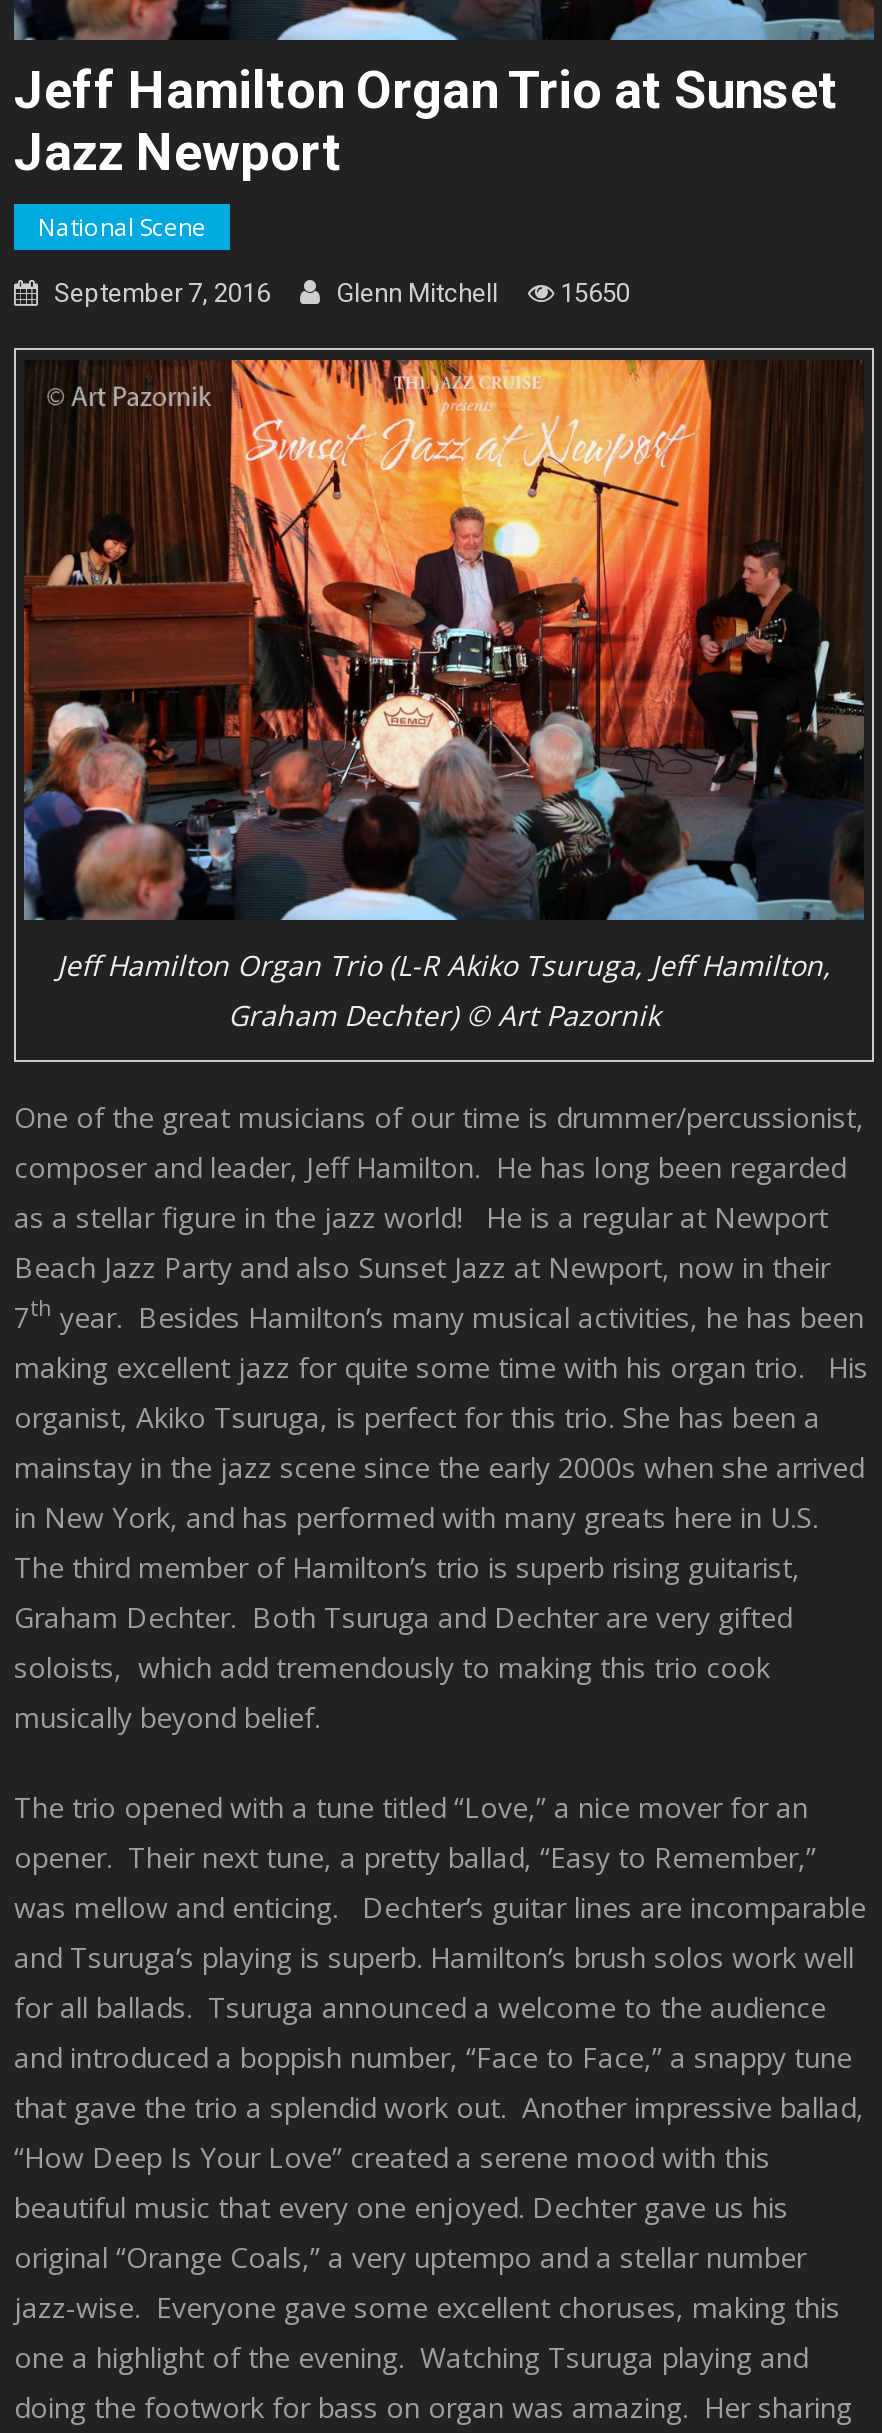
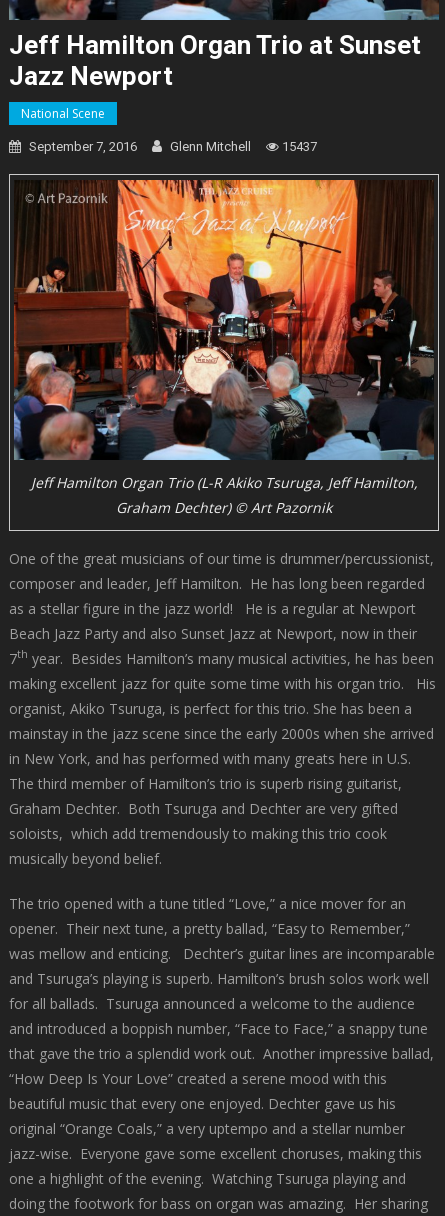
[560,277,630,307] 15650 -> [282,139,317,154] 15437

